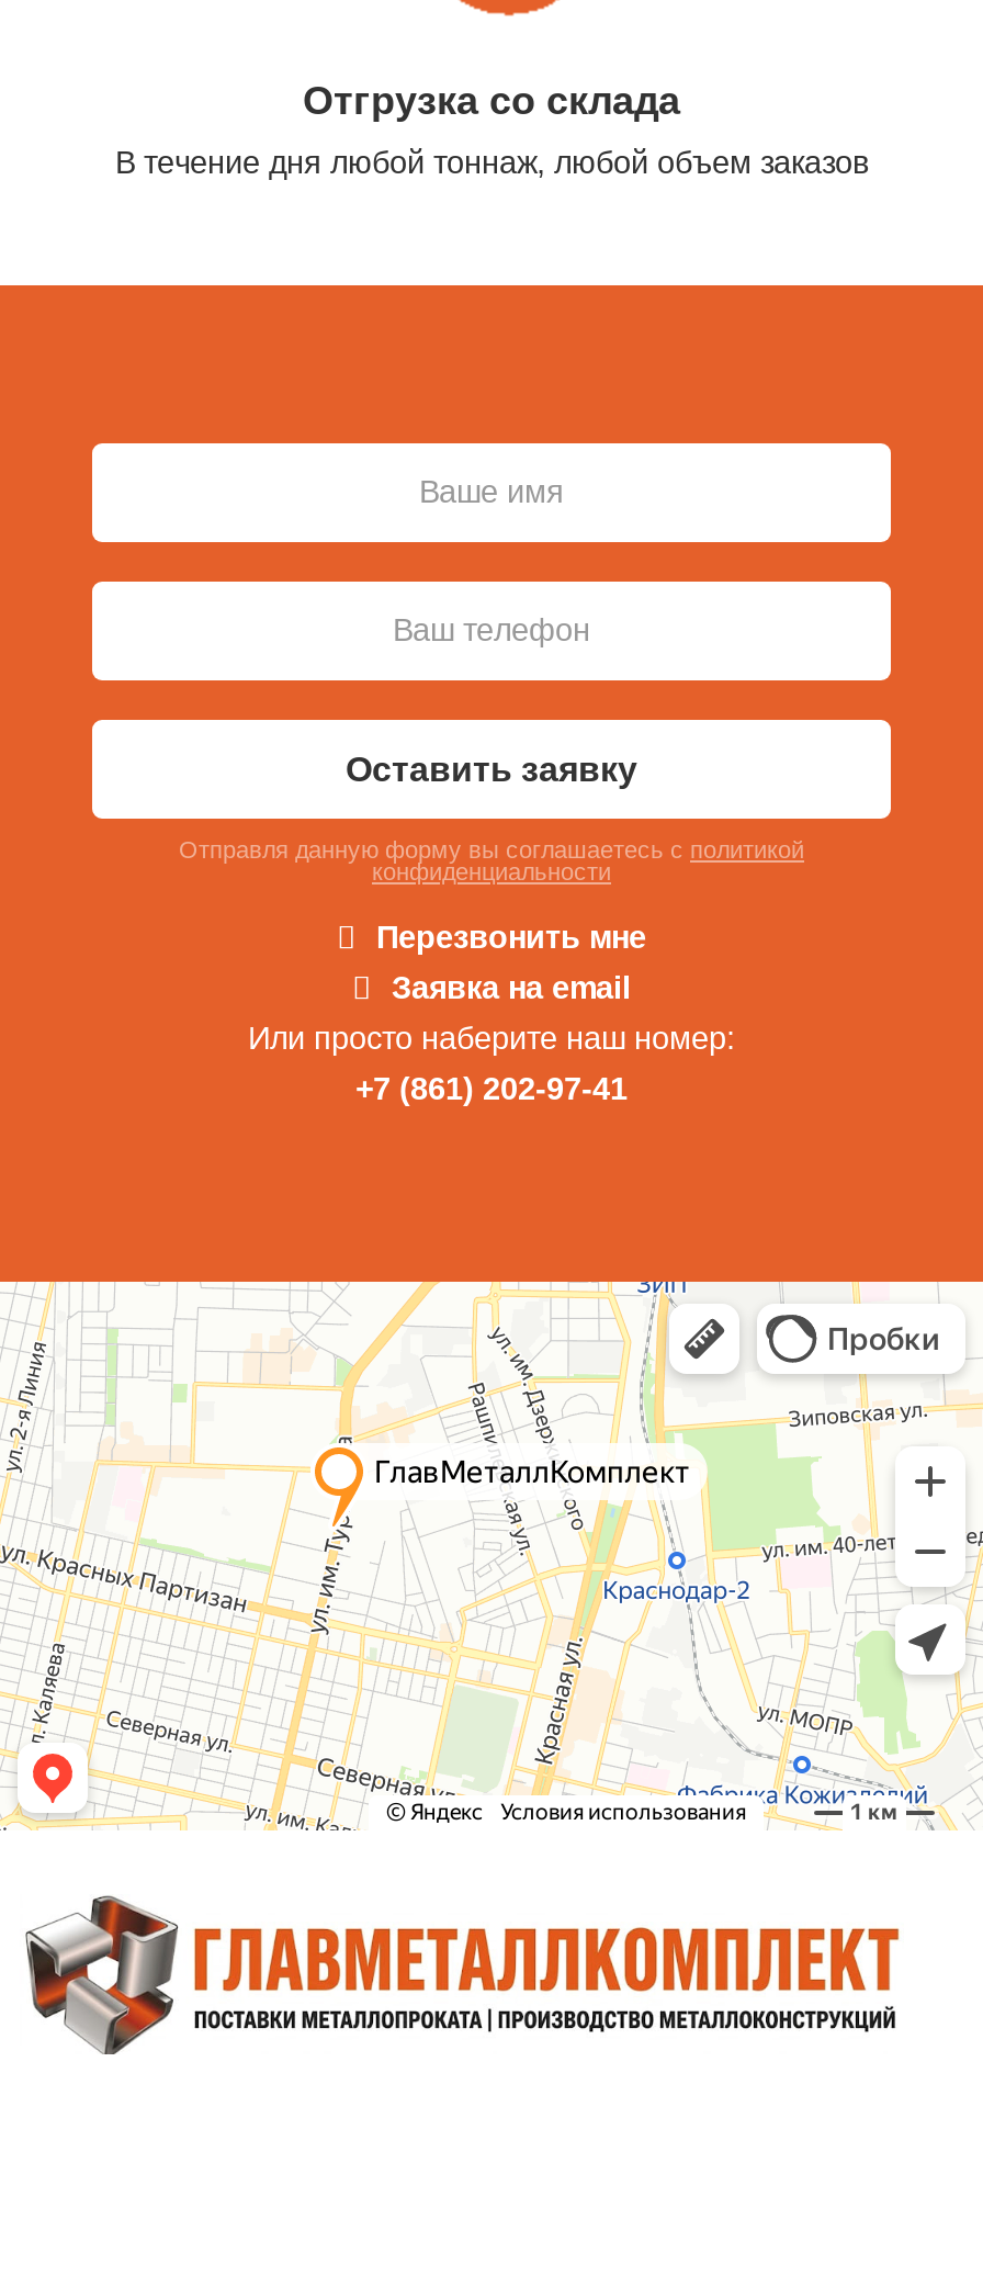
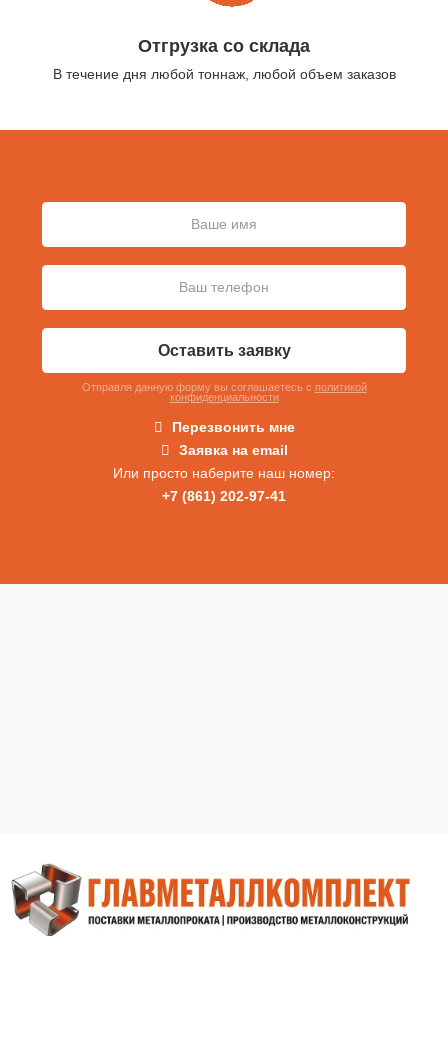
[7,1280,976,1833] [image] -> none

